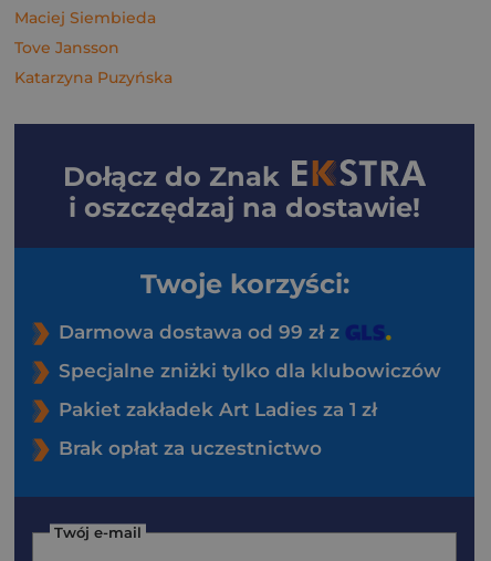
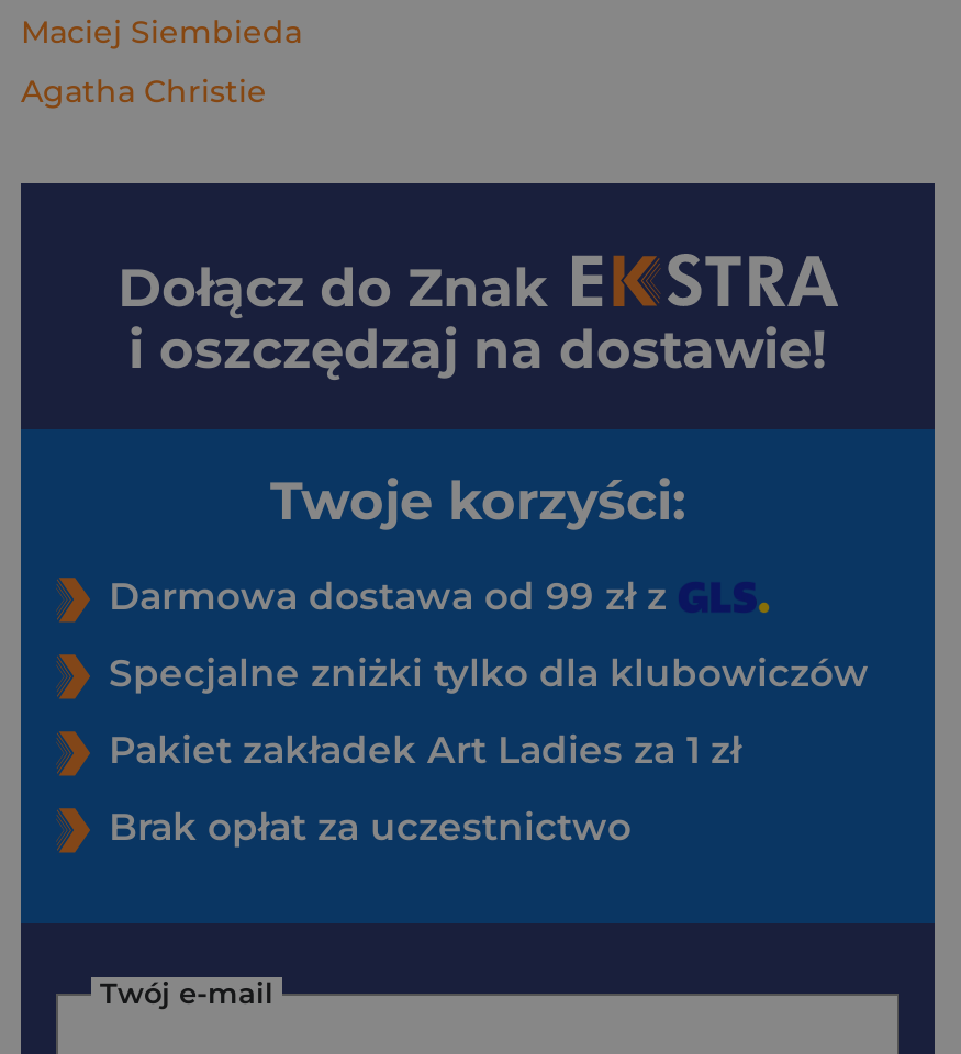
[14,38,173,87] Tove Jansson | Katarzyna Puzyńska -> [21,71,267,111] Agatha Christie

